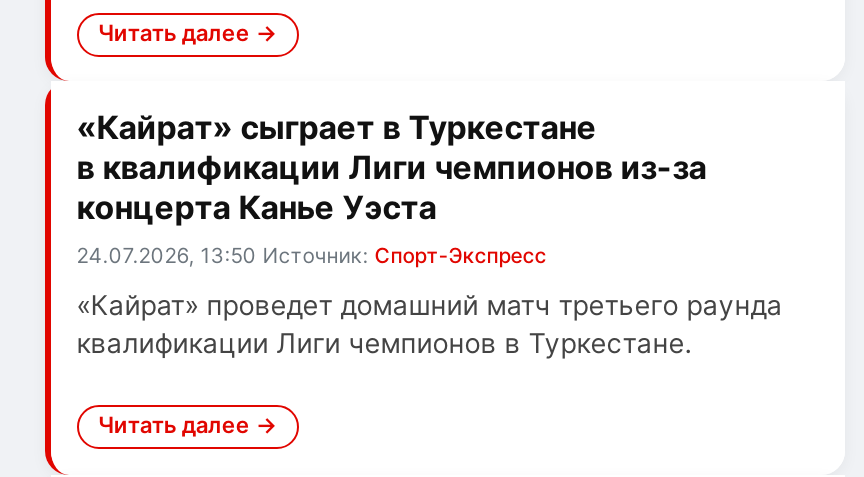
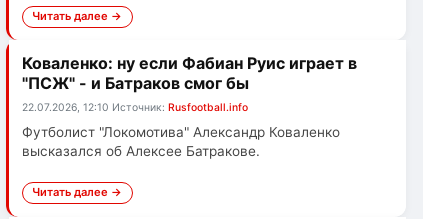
[77,107,707,269] «Кайрат» сыграет в Туркестане | в квалификации Лиги чемпионов из-за | концерта Канье Уэста | 24.07.2026, 13:50 Источник: Спорт-Экспресс -> [22,53,357,114] Коваленко: ну если Фабиан Руис играет в | "ПСЖ" - и Батраков смог бы | 22.07.2026, 12:10 Источник: Rusfootball.info
[77,289,783,359] «Кайрат» проведет домашний матч третьего раунда | квалификации Лиги чемпионов в Туркестане. -> [22,124,340,159] Футболист "Локомотива" Александр Коваленко | высказался об Алексее Батракове.

